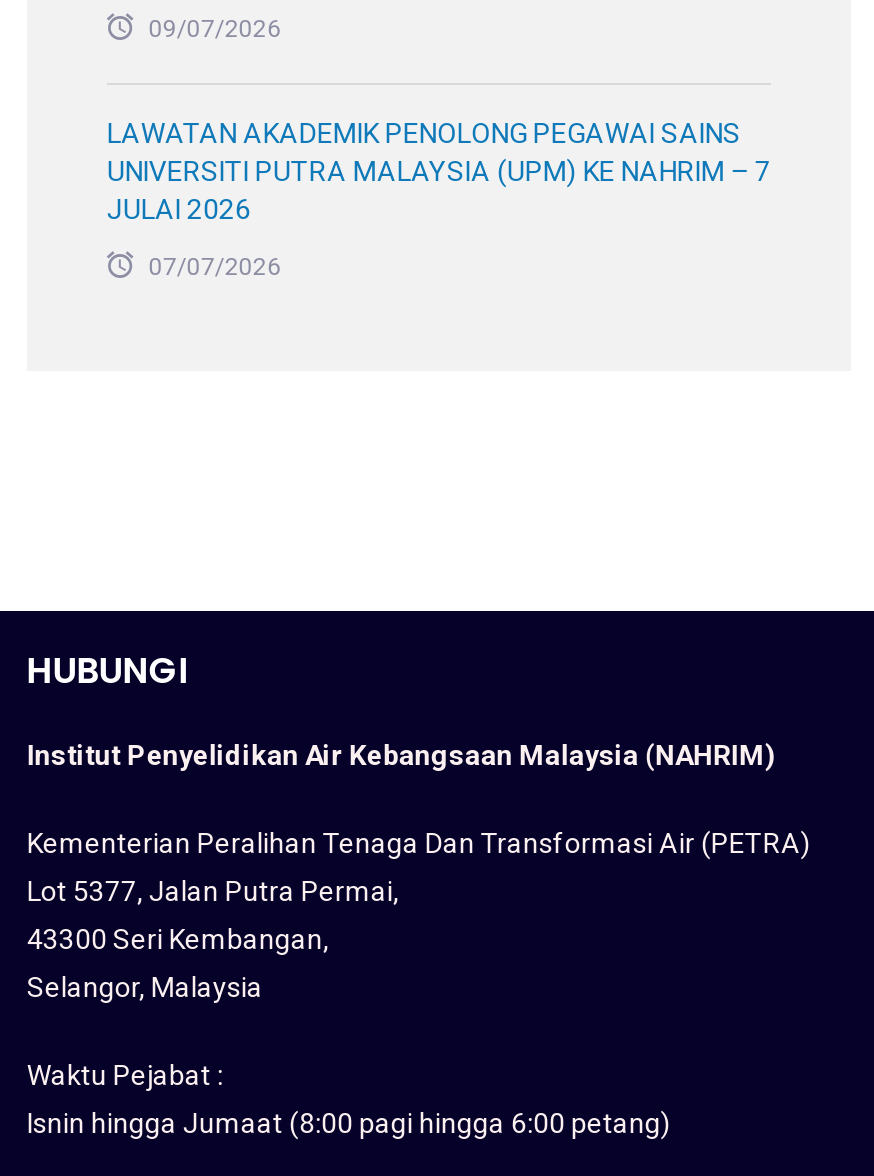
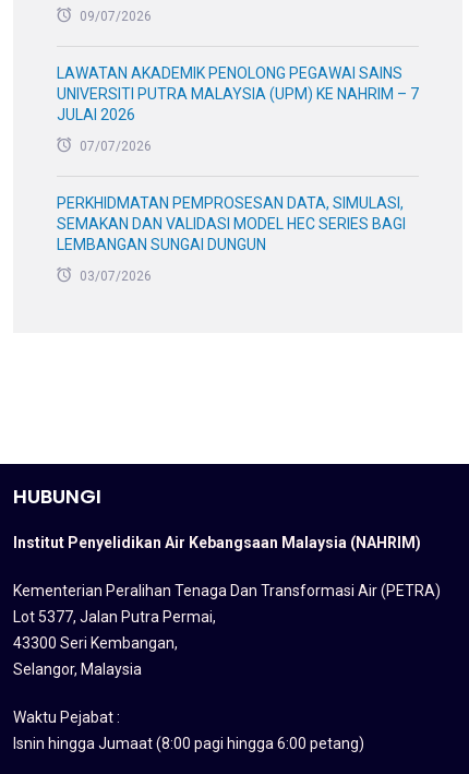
none -> [57,194,406,284] PERKHIDMATAN PEMPROSESAN DATA, SIMULASI, | SEMAKAN DAN VALIDASI MODEL HEC SERIES BAGI | LEMBANGAN SUNGAI DUNGUN | 03/07/2026

